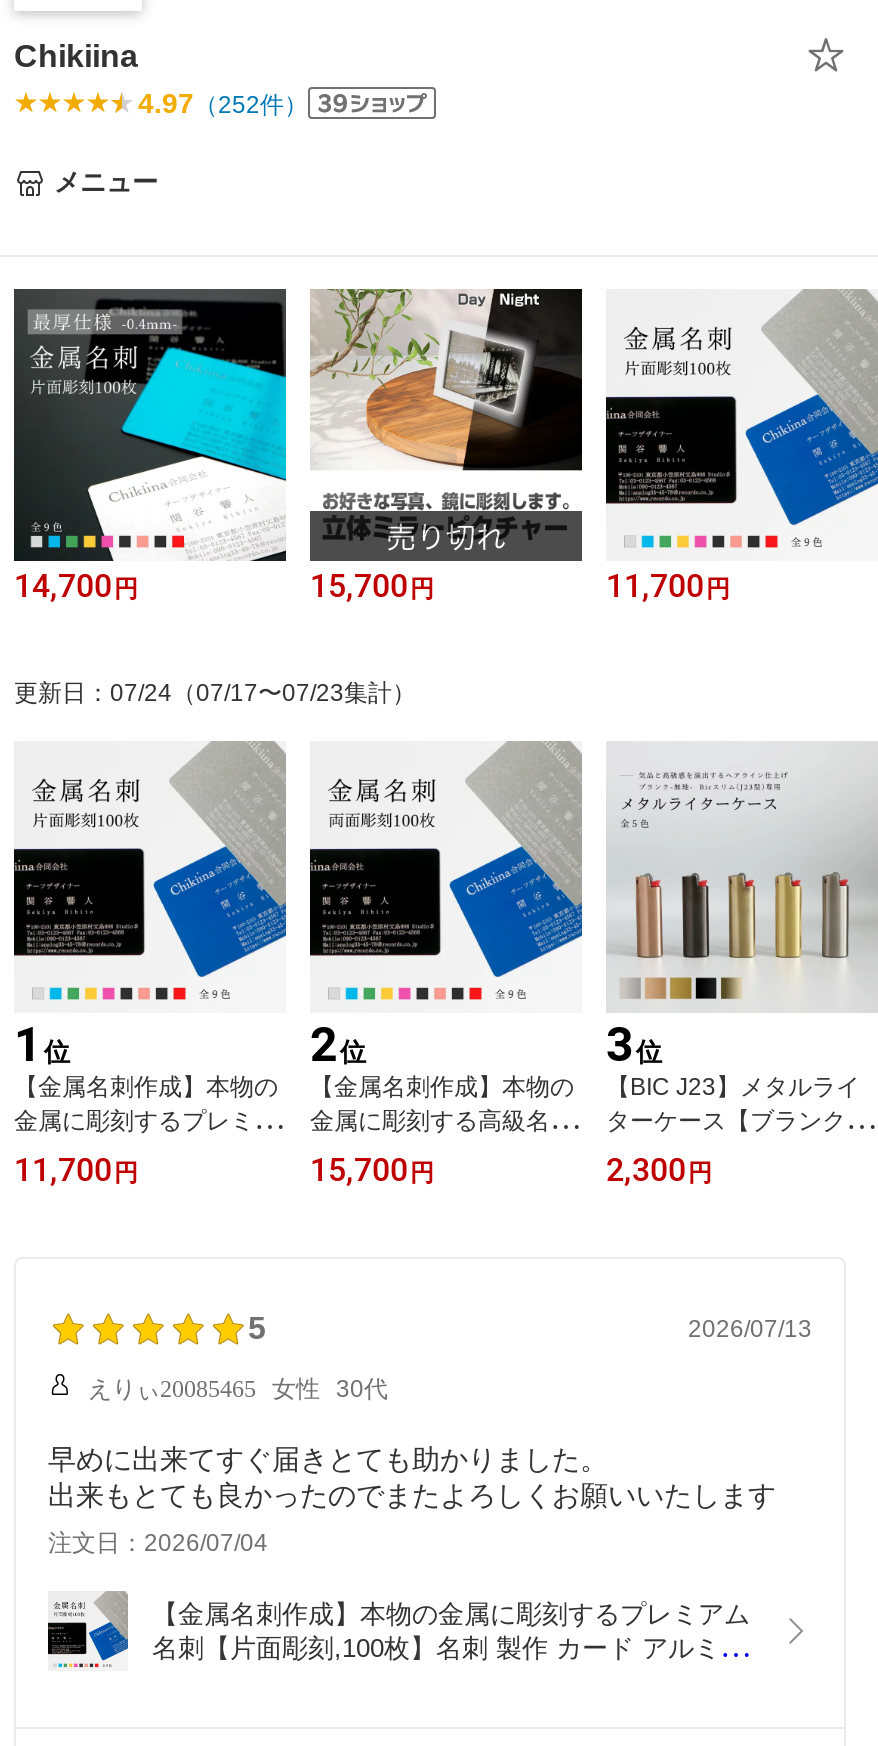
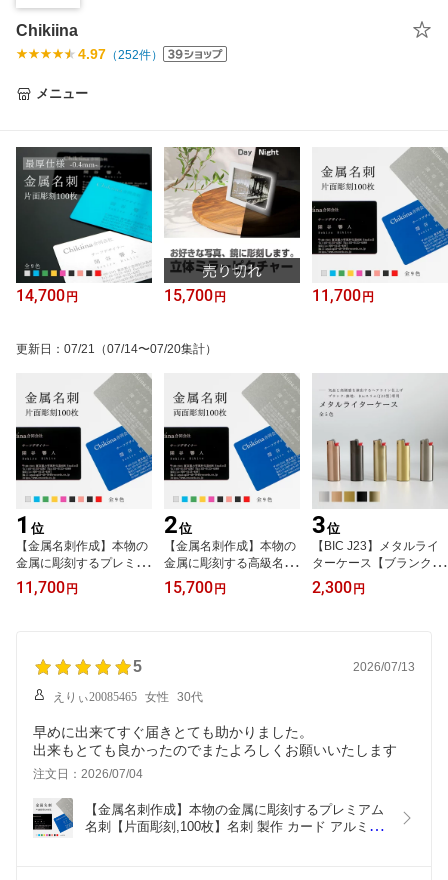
[14,679,416,707] 更新日：07/24（07/17〜07/23集計） -> [16,342,217,356] 更新日：07/21（07/14〜07/20集計）

